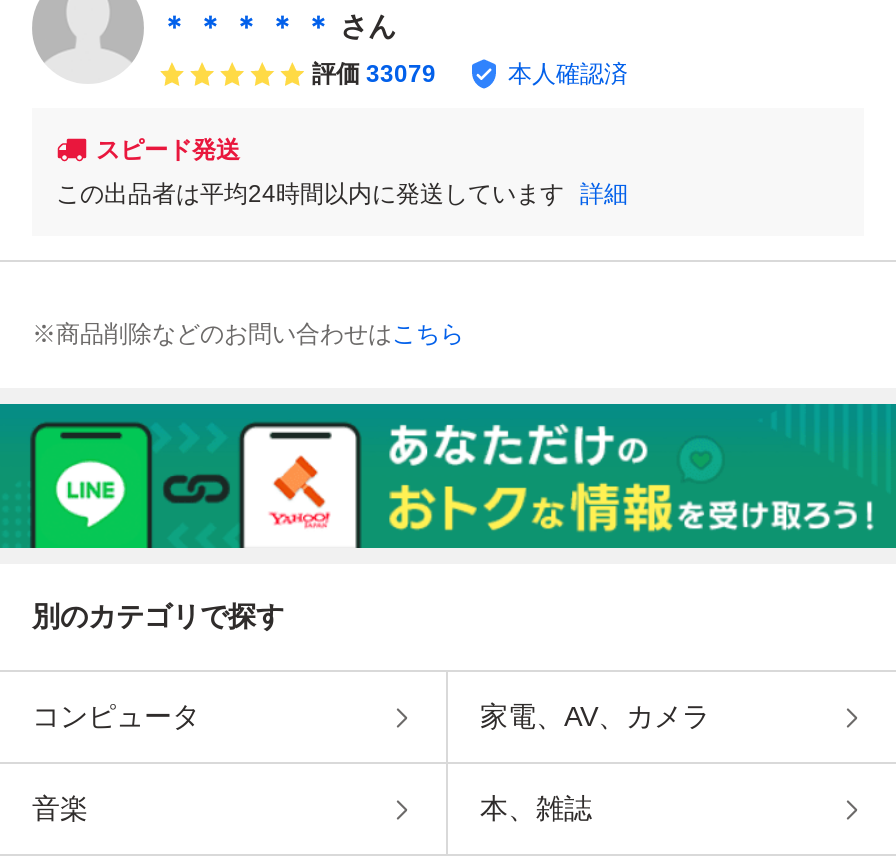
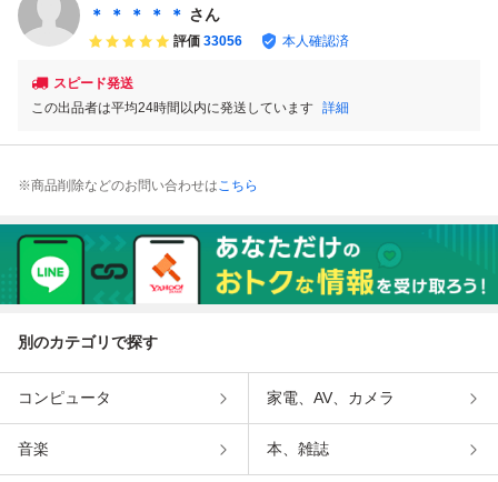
[312,60,436,88] 評価 33079 -> [173,34,242,49] 評価 33056

